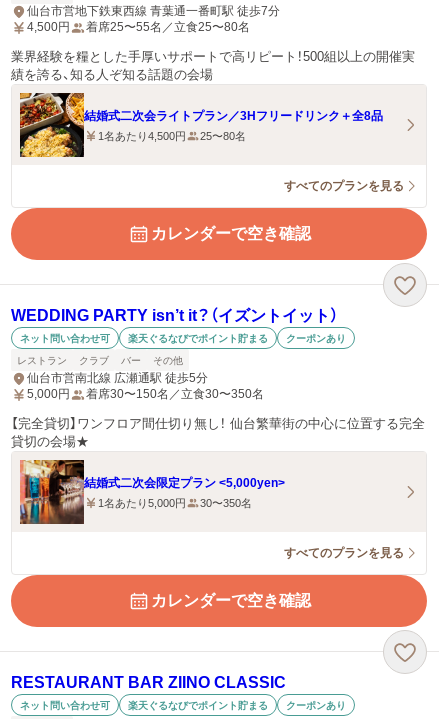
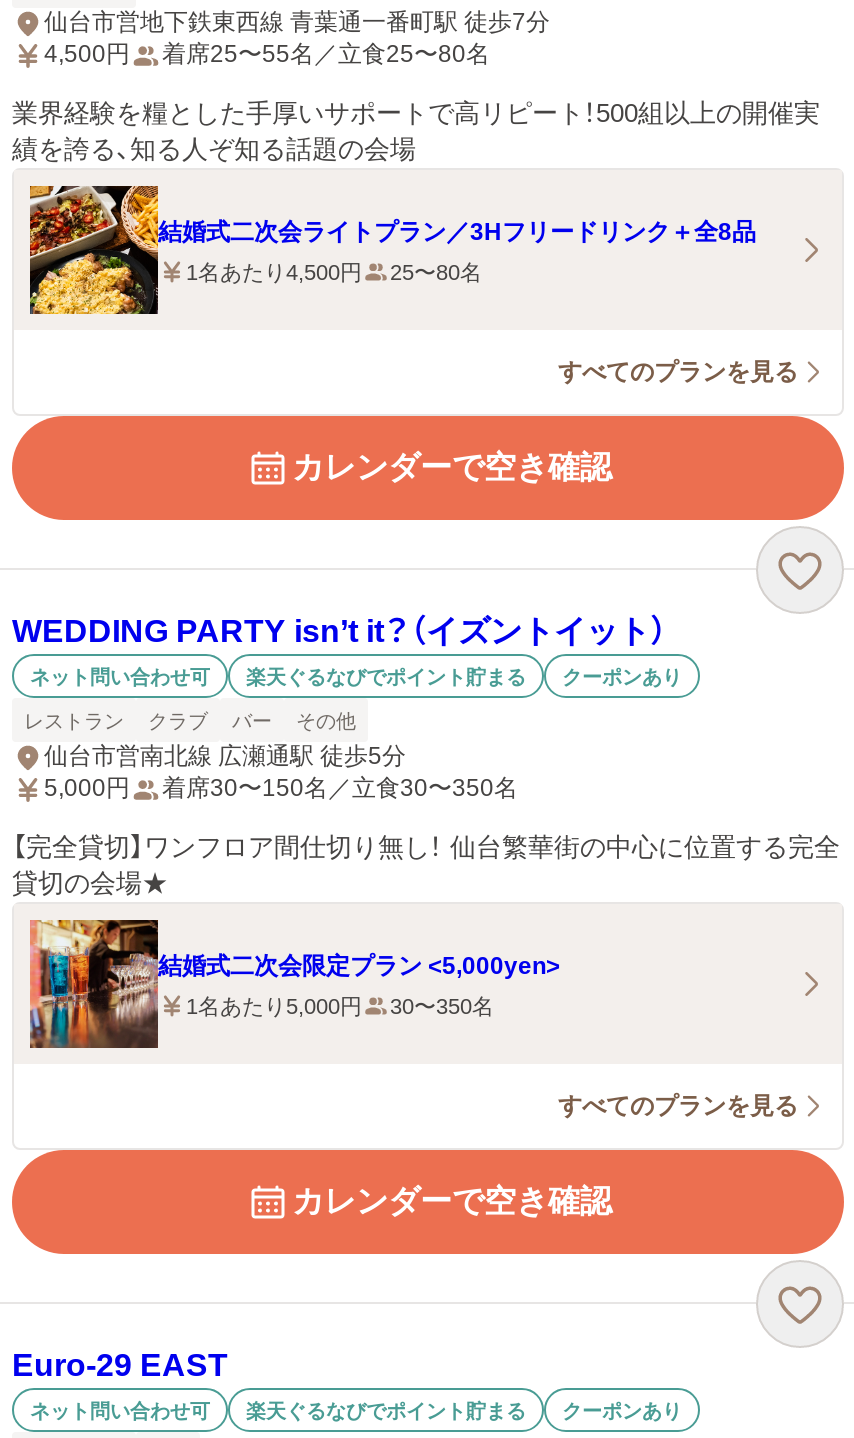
[11,674,286,691] RESTAURANT BAR ZIINO CLASSIC -> [12,1348,228,1382] Euro-29 EAST

